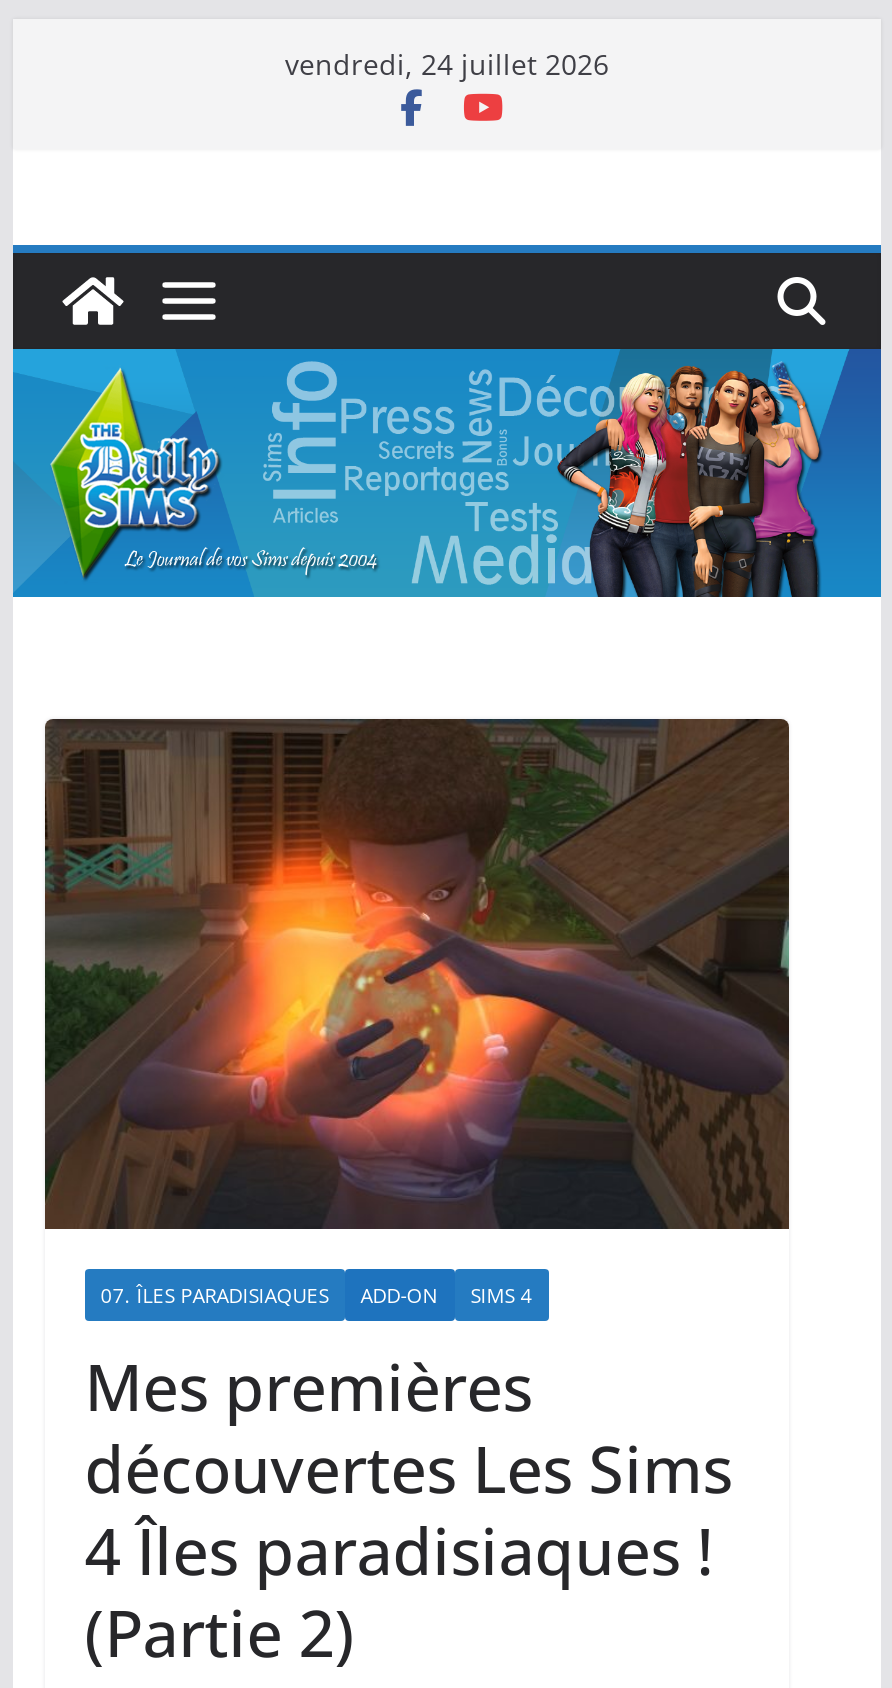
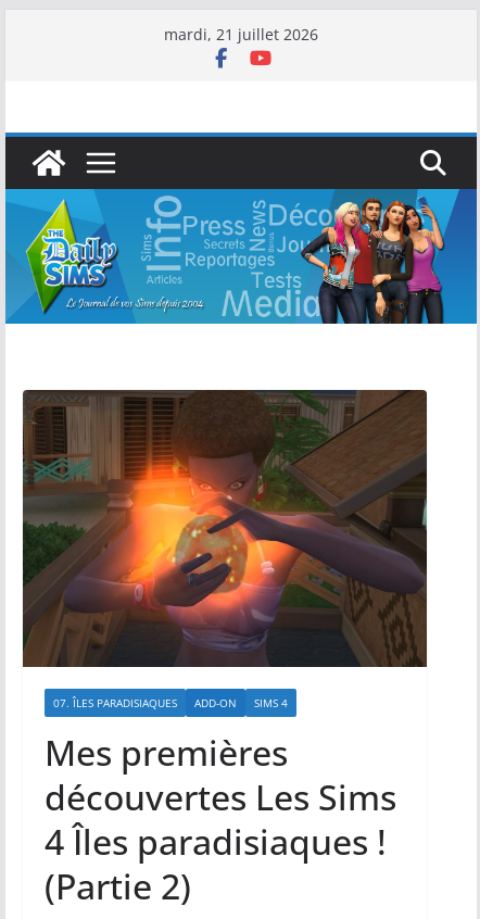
[285,45,609,83] vendredi, 24 juillet 2026 -> [164,24,318,45] mardi, 21 juillet 2026

